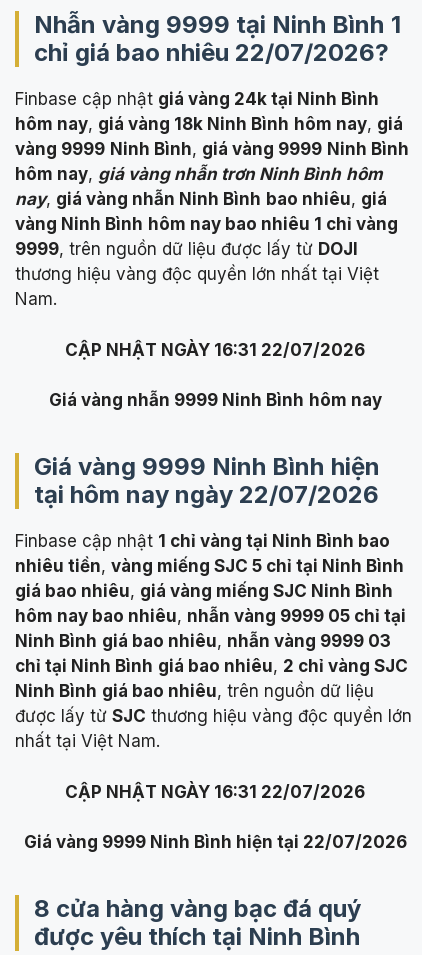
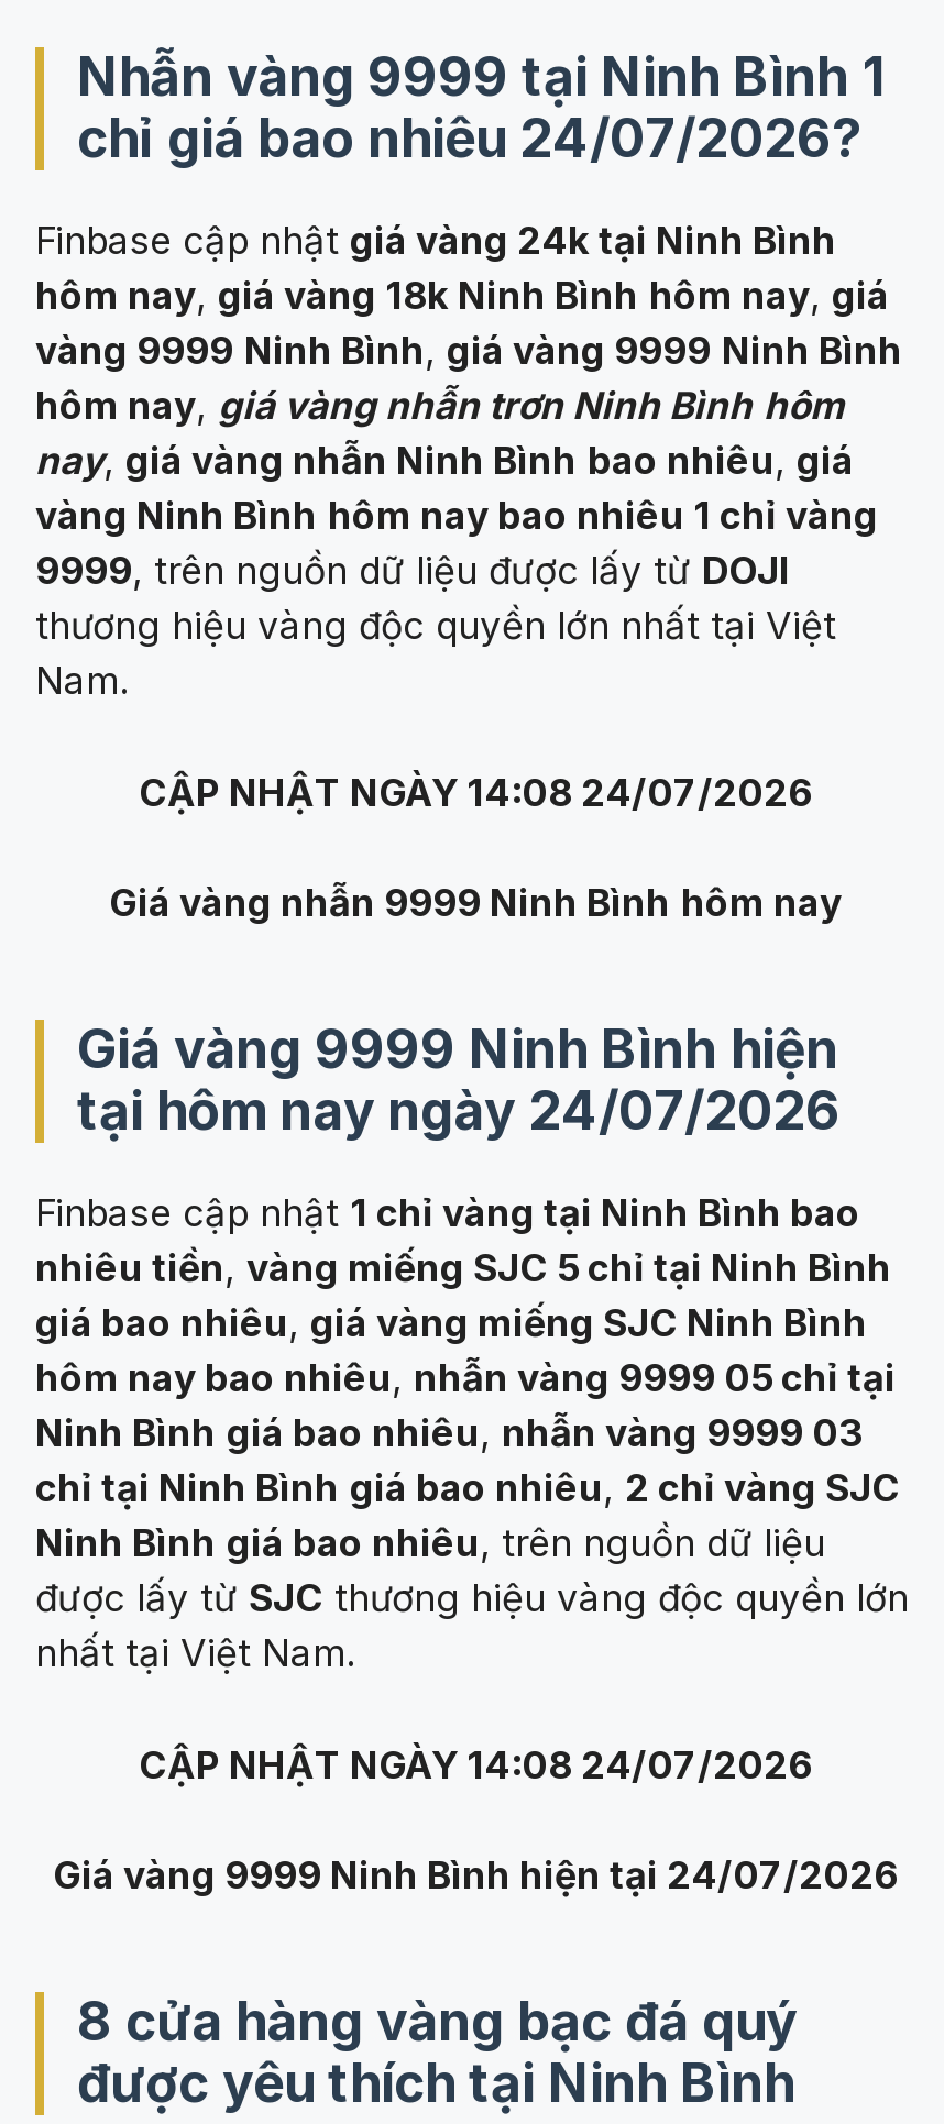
[34,38,389,67] chỉ giá bao nhiêu 22/07/2026? -> [77,107,863,170] chỉ giá bao nhiêu 24/07/2026?
[65,339,365,359] CẬP NHẬT NGÀY 16:31 22/07/2026 -> [139,770,812,814] CẬP NHẬT NGÀY 14:08 24/07/2026
[34,480,379,509] tại hôm nay ngày 22/07/2026 -> [77,1079,841,1143] tại hôm nay ngày 24/07/2026
[65,781,365,801] CẬP NHẬT NGÀY 16:31 22/07/2026 -> [139,1742,812,1786] CẬP NHẬT NGÀY 14:08 24/07/2026
[23,832,406,852] Giá vàng 9999 Ninh Bình hiện tại 22/07/2026 -> [53,1853,898,1897] Giá vàng 9999 Ninh Bình hiện tại 24/07/2026

